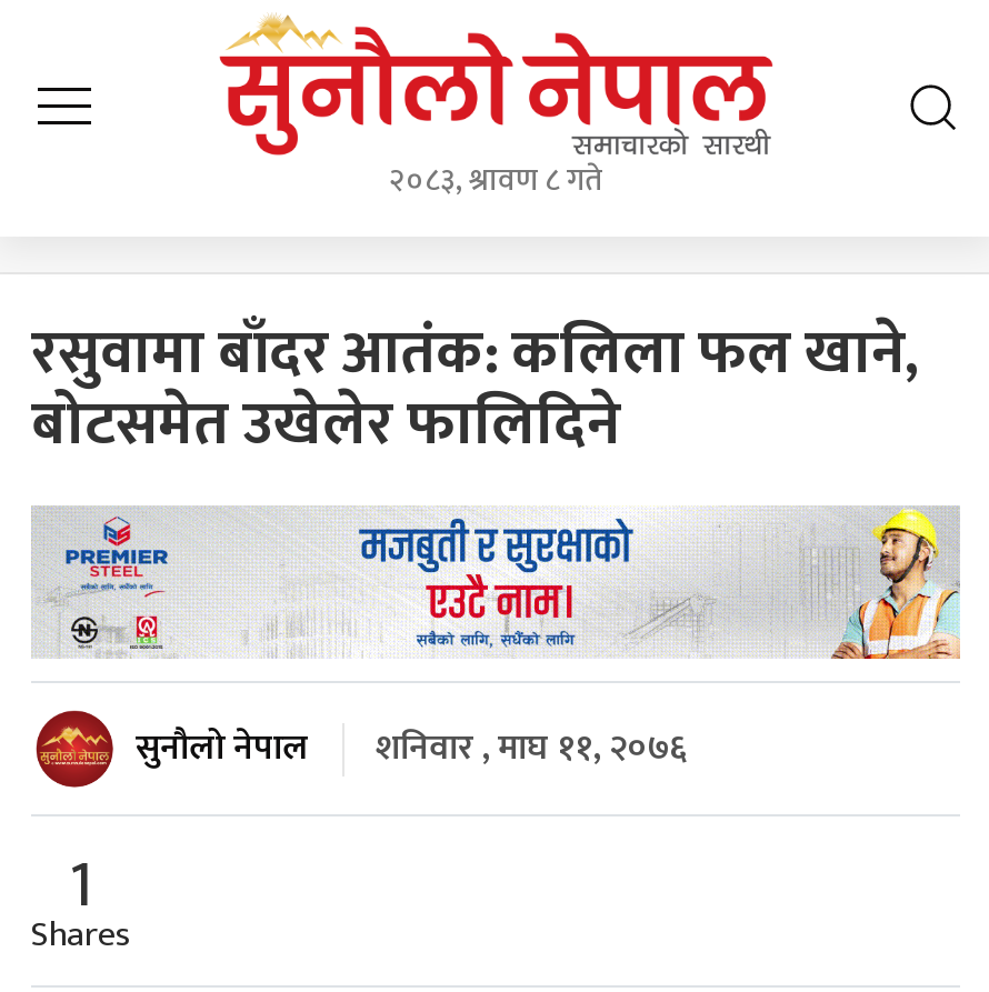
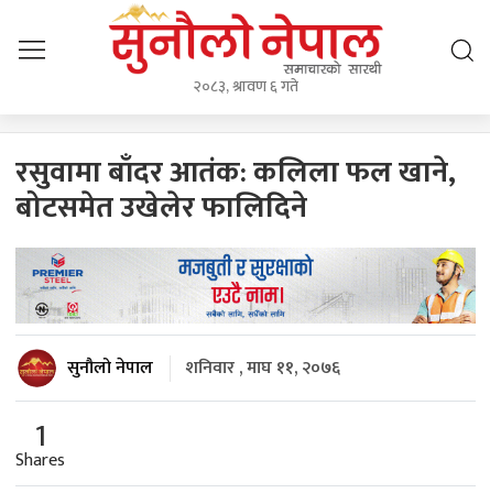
[389,153,602,204] २०८३, श्रावण ८ गते -> [193,73,298,98] २०८३, श्रावण ६ गते

